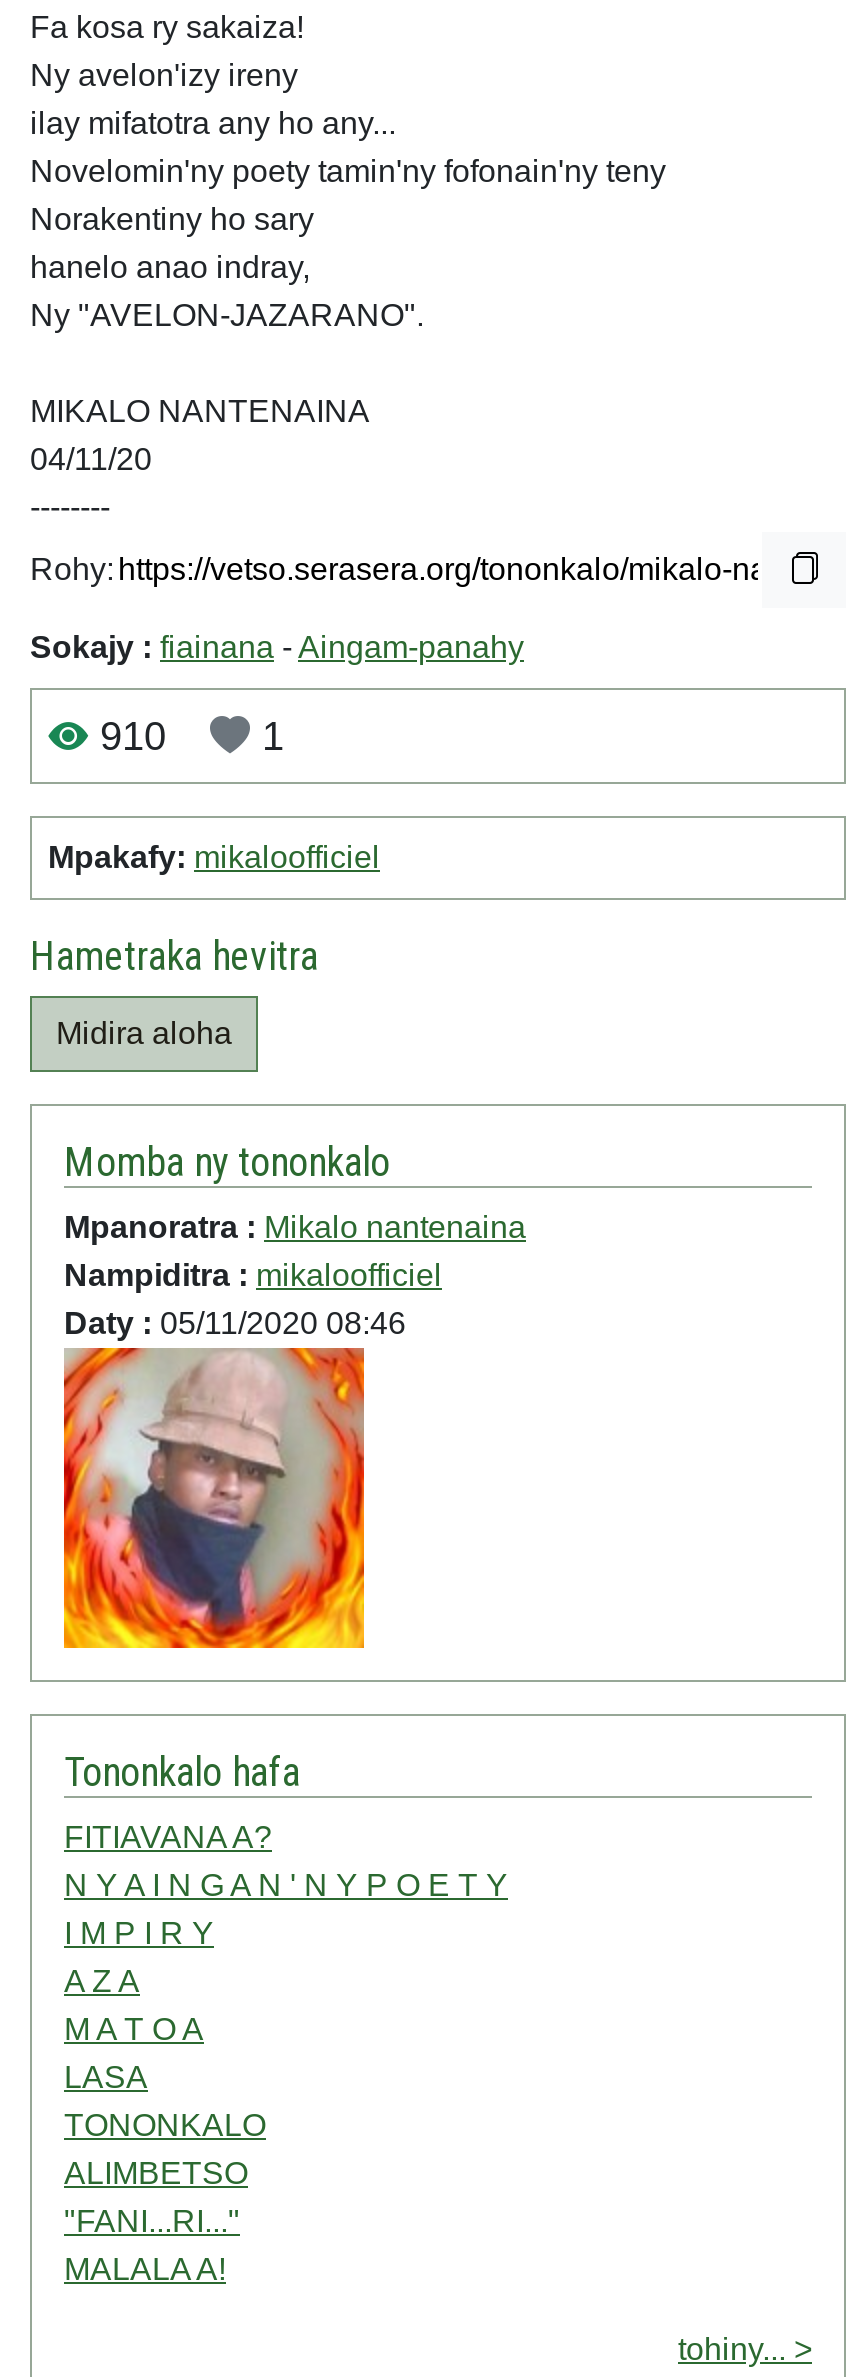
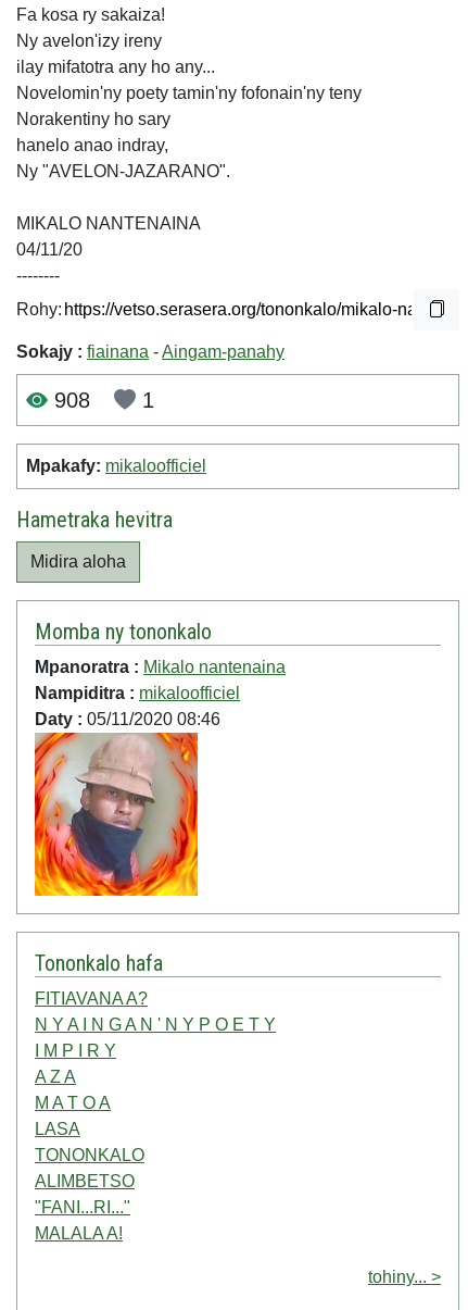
[88,715,284,759] 910 1 -> [48,388,154,412] 908 1

